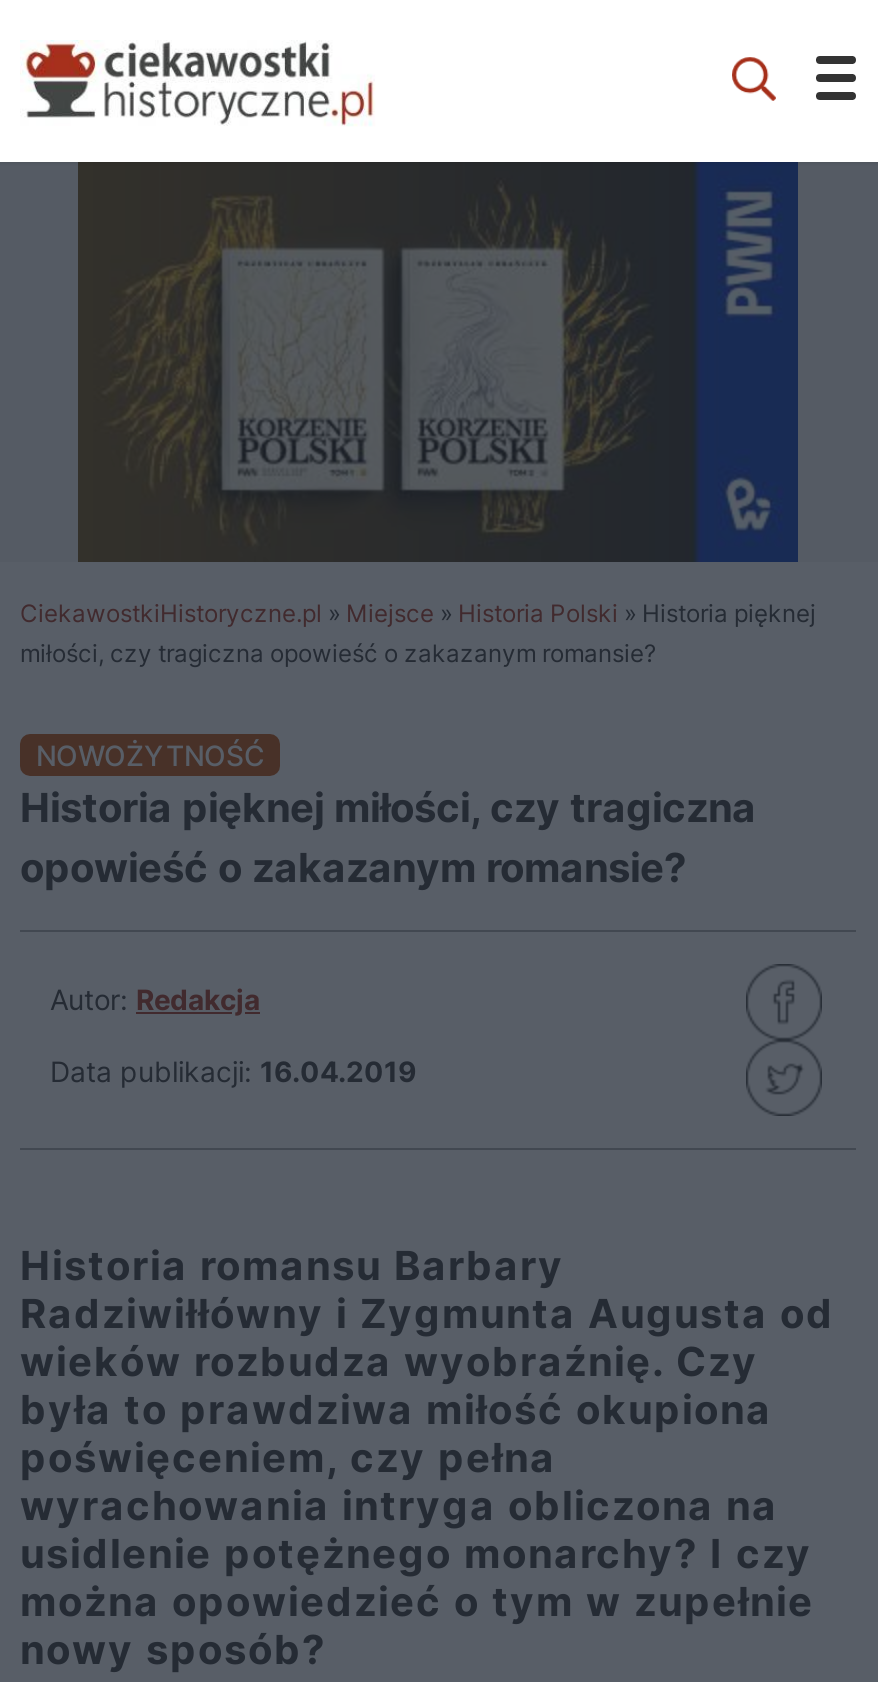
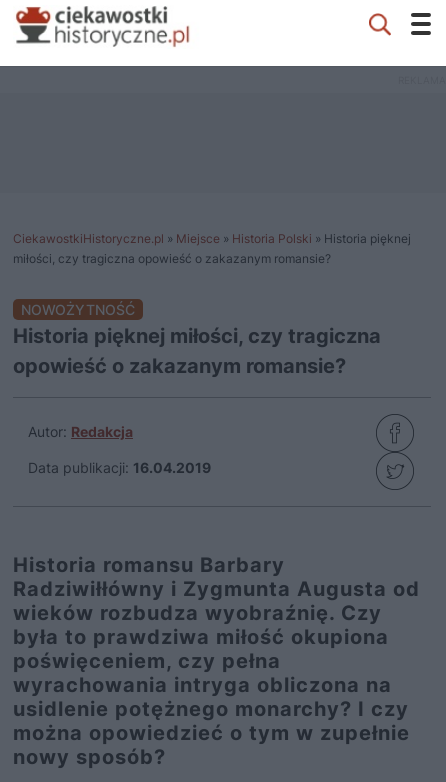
[78,164,798,562] [image] -> none

